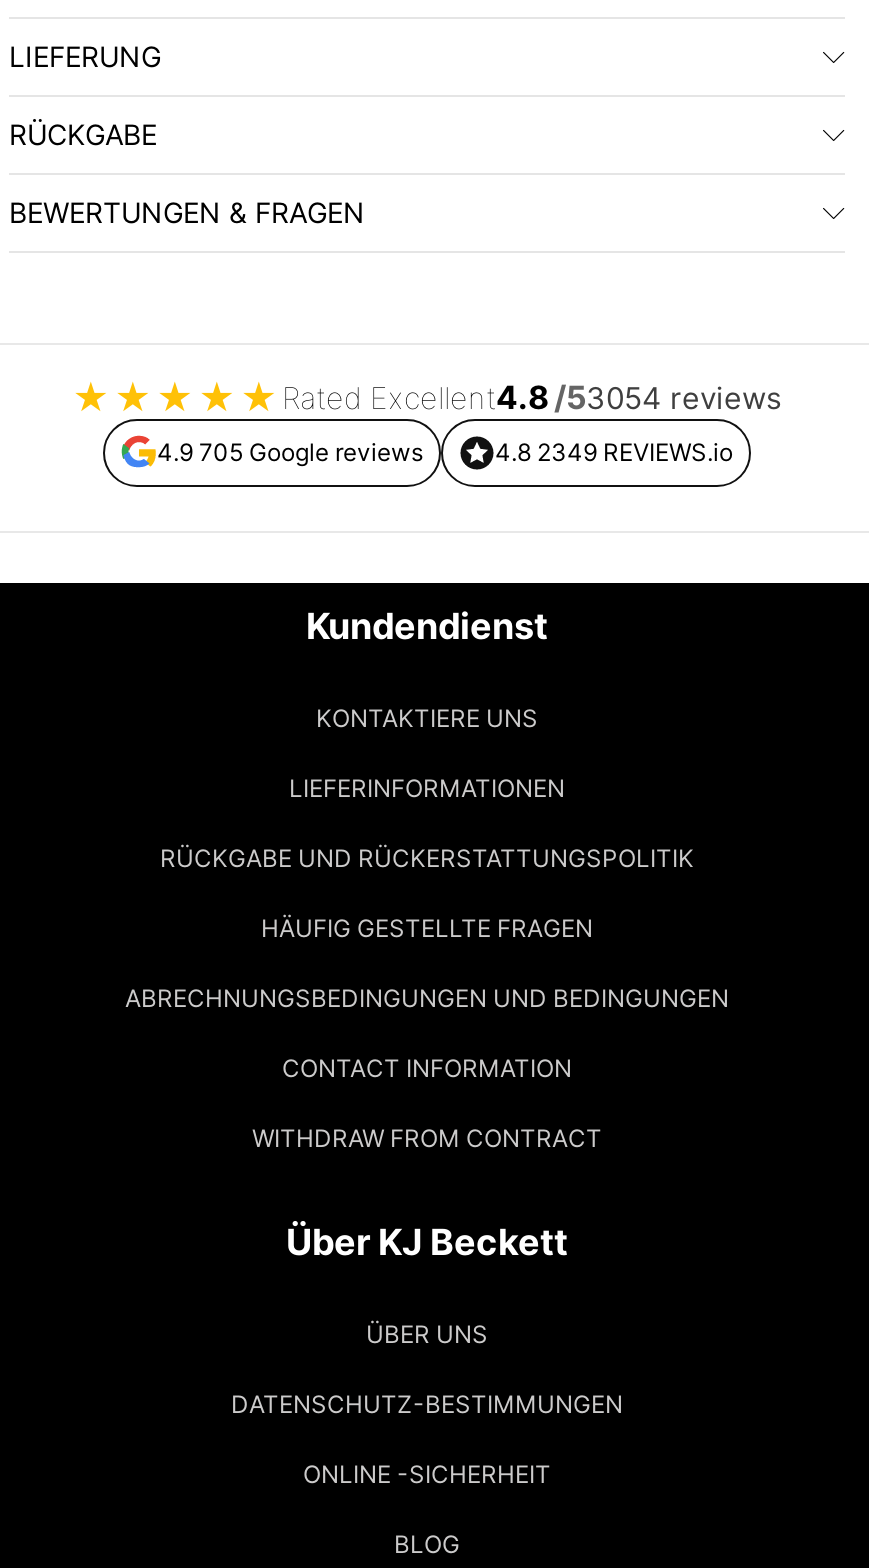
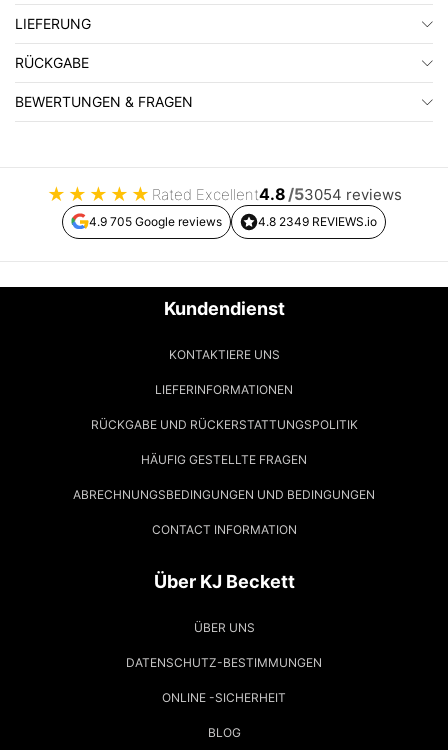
[252,1123,602,1153] WITHDRAW FROM CONTRACT -> none

